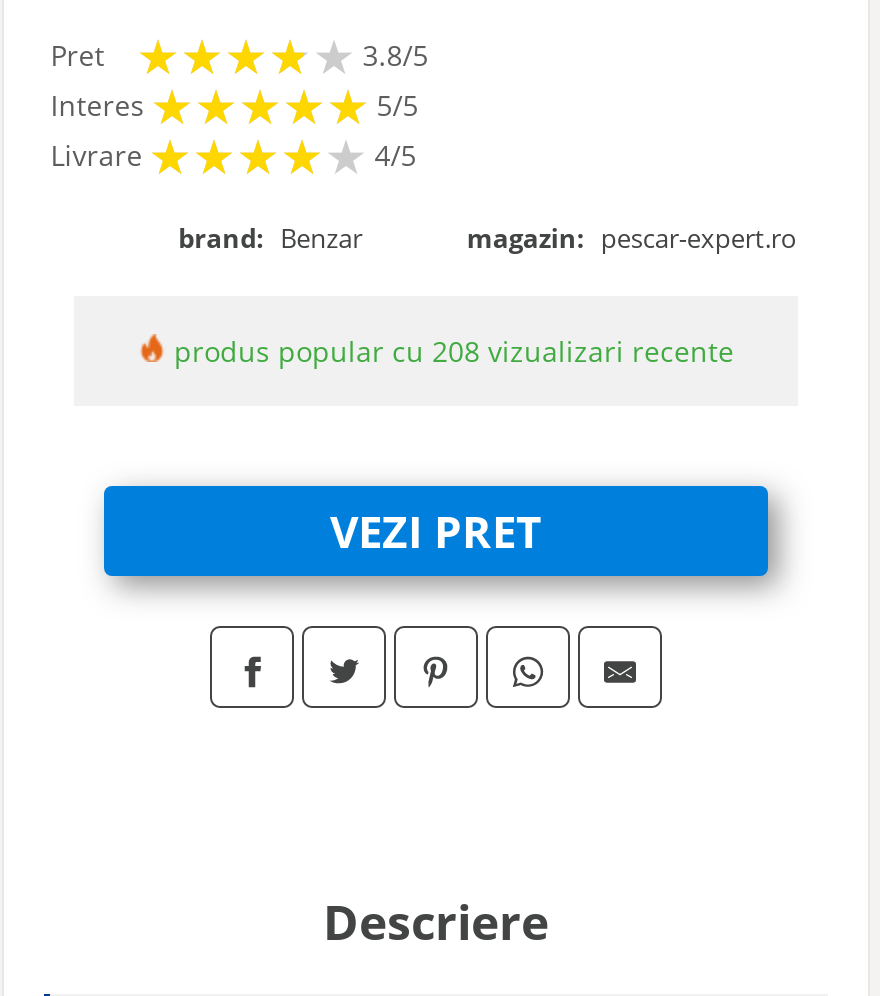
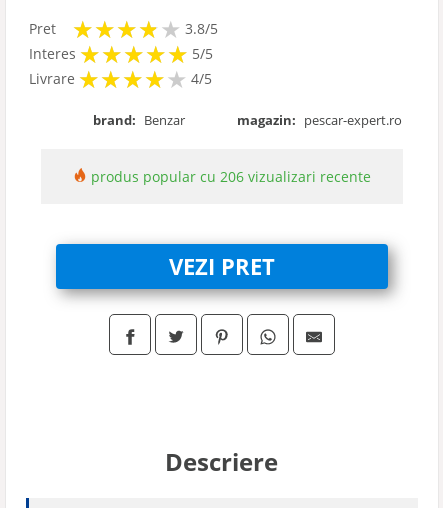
[166,332,734,370] produs popular cu 208 vizualizari recente -> [87,167,371,186] produs popular cu 206 vizualizari recente

